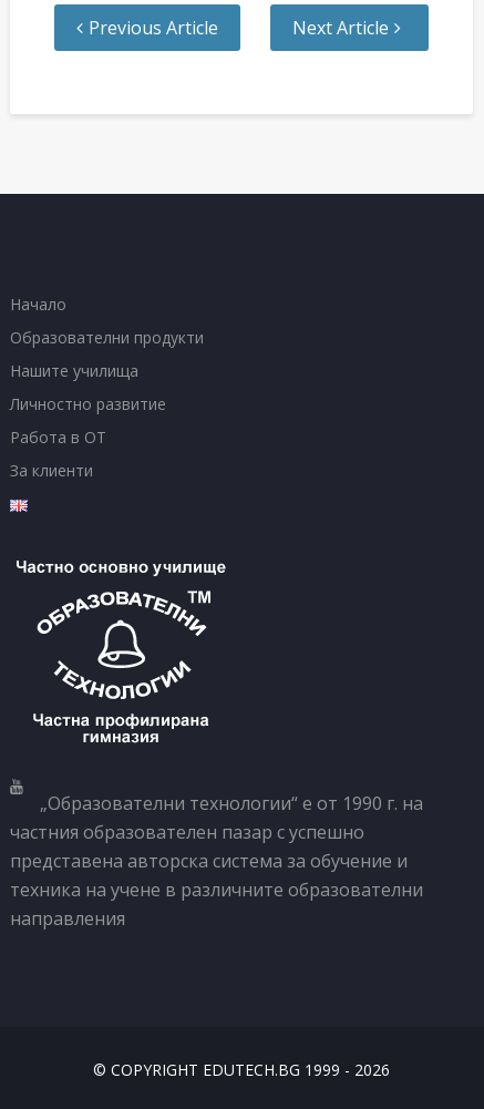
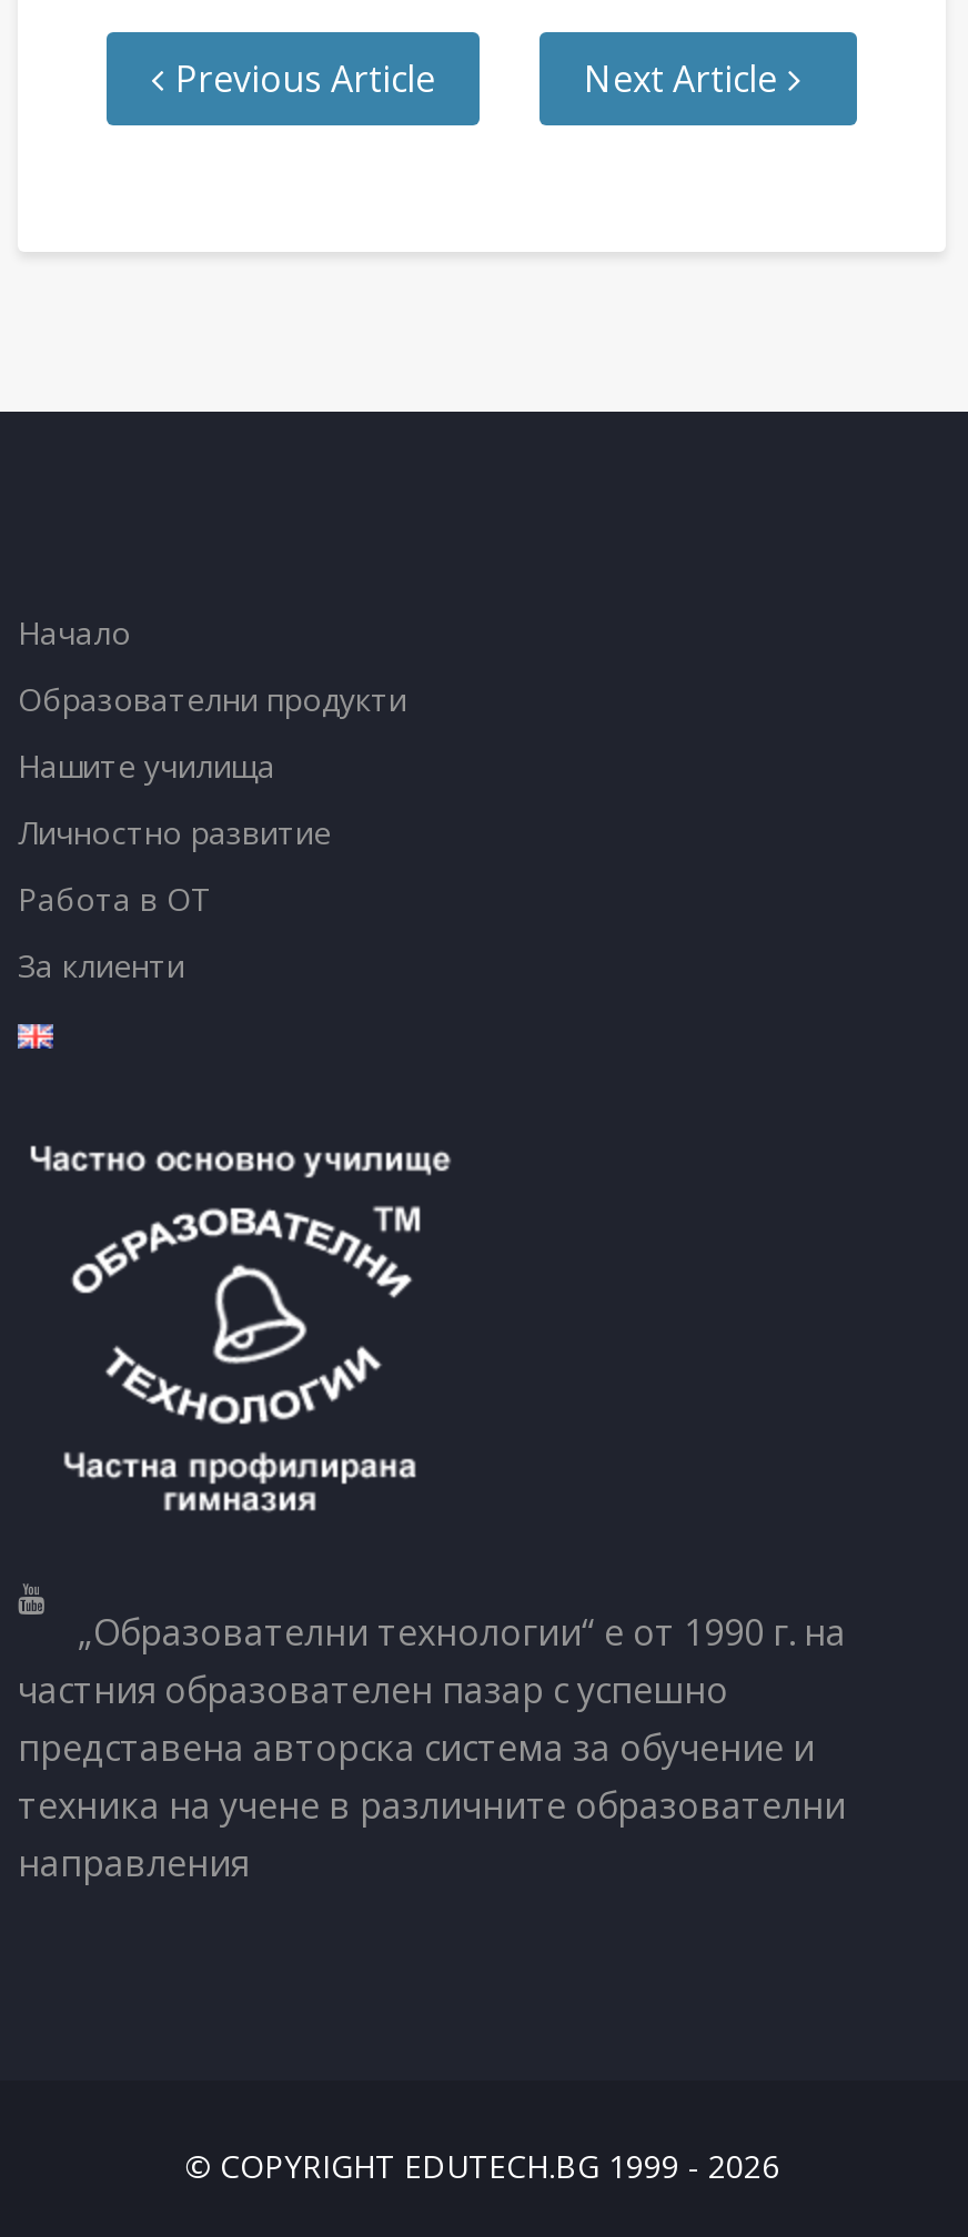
[96,623,154,667] [image] -> [195,1268,309,1364] [image]

